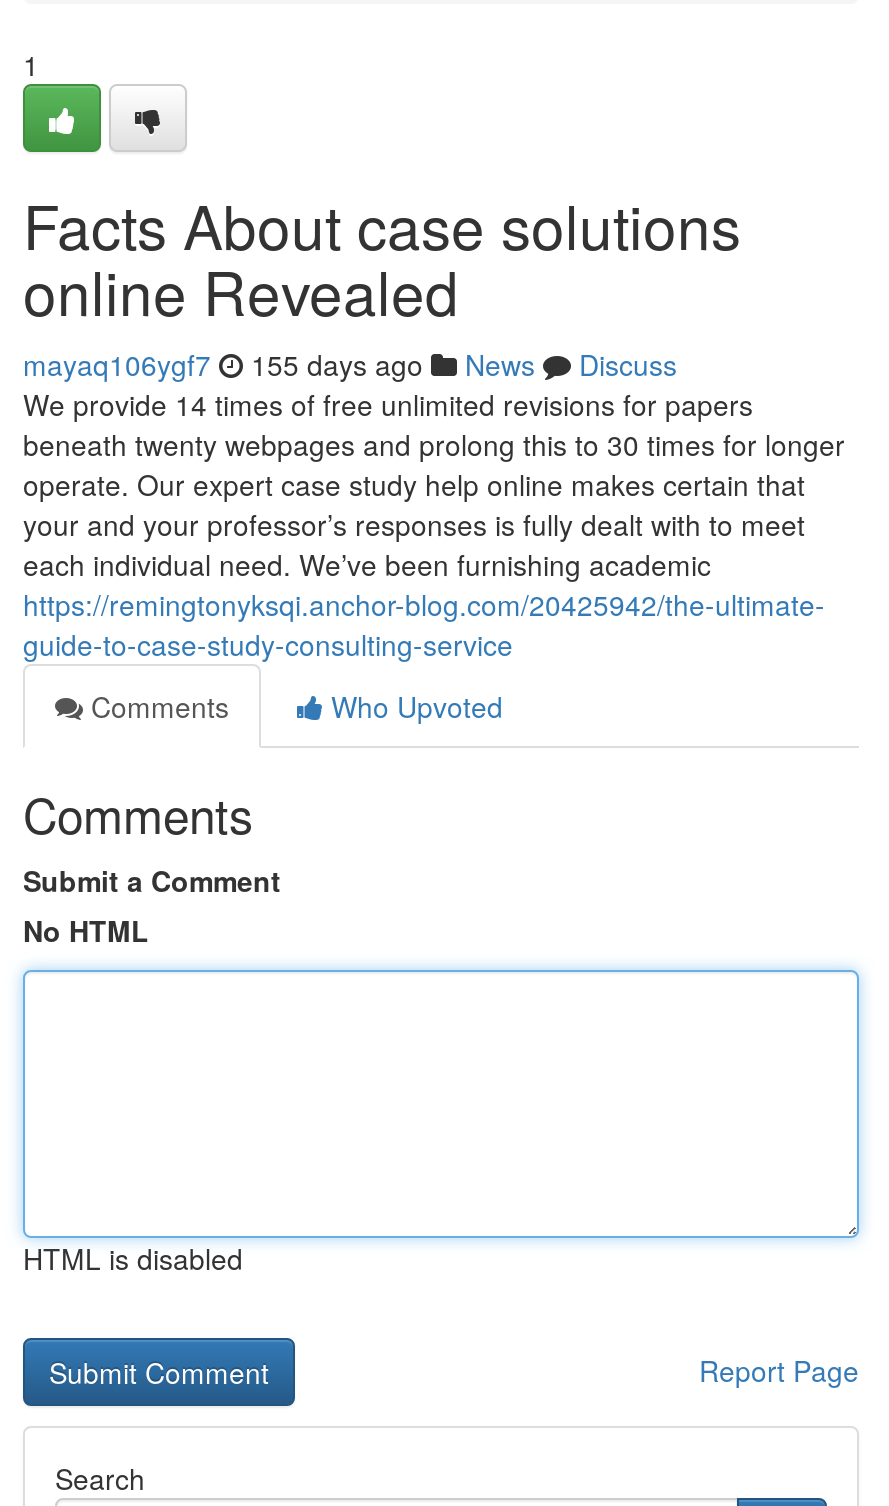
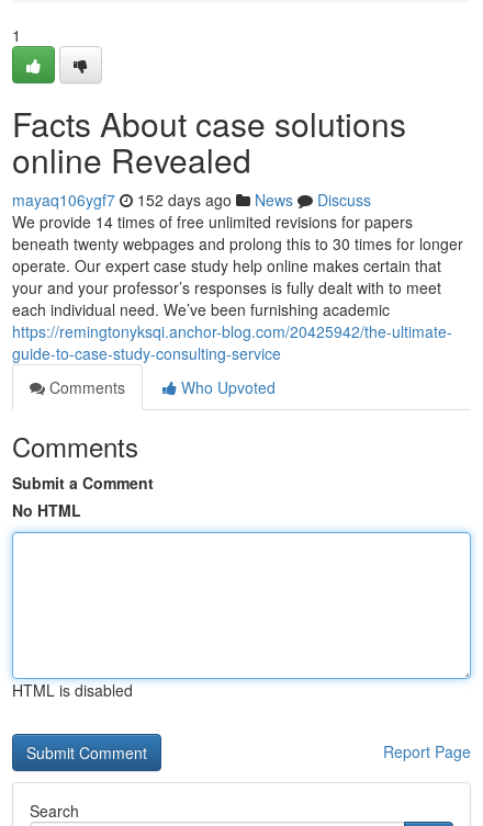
[23,344,677,384] mayaq106ygf7 155 days ago News Discuss -> [12,189,371,211] mayaq106ygf7 152 days ago News Discuss

